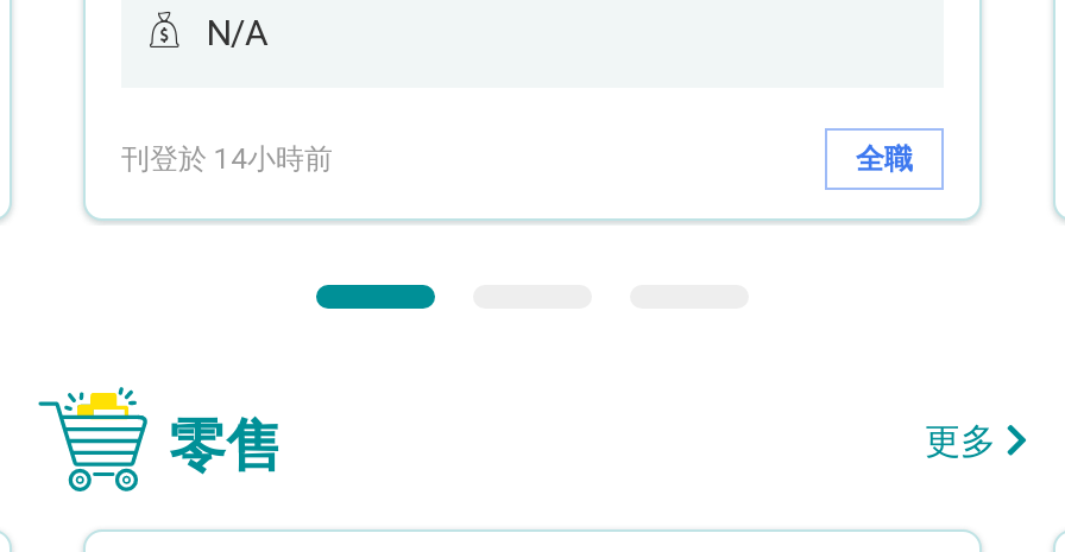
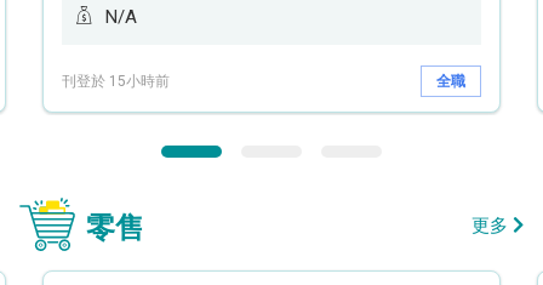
[121,141,333,175] 刊登於 14小時前 -> [62,72,170,89] 刊登於 15小時前

